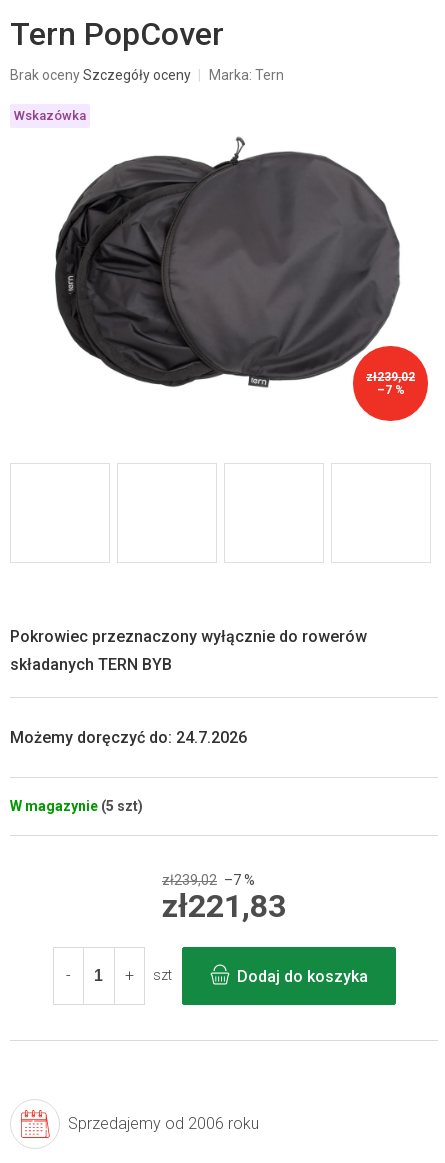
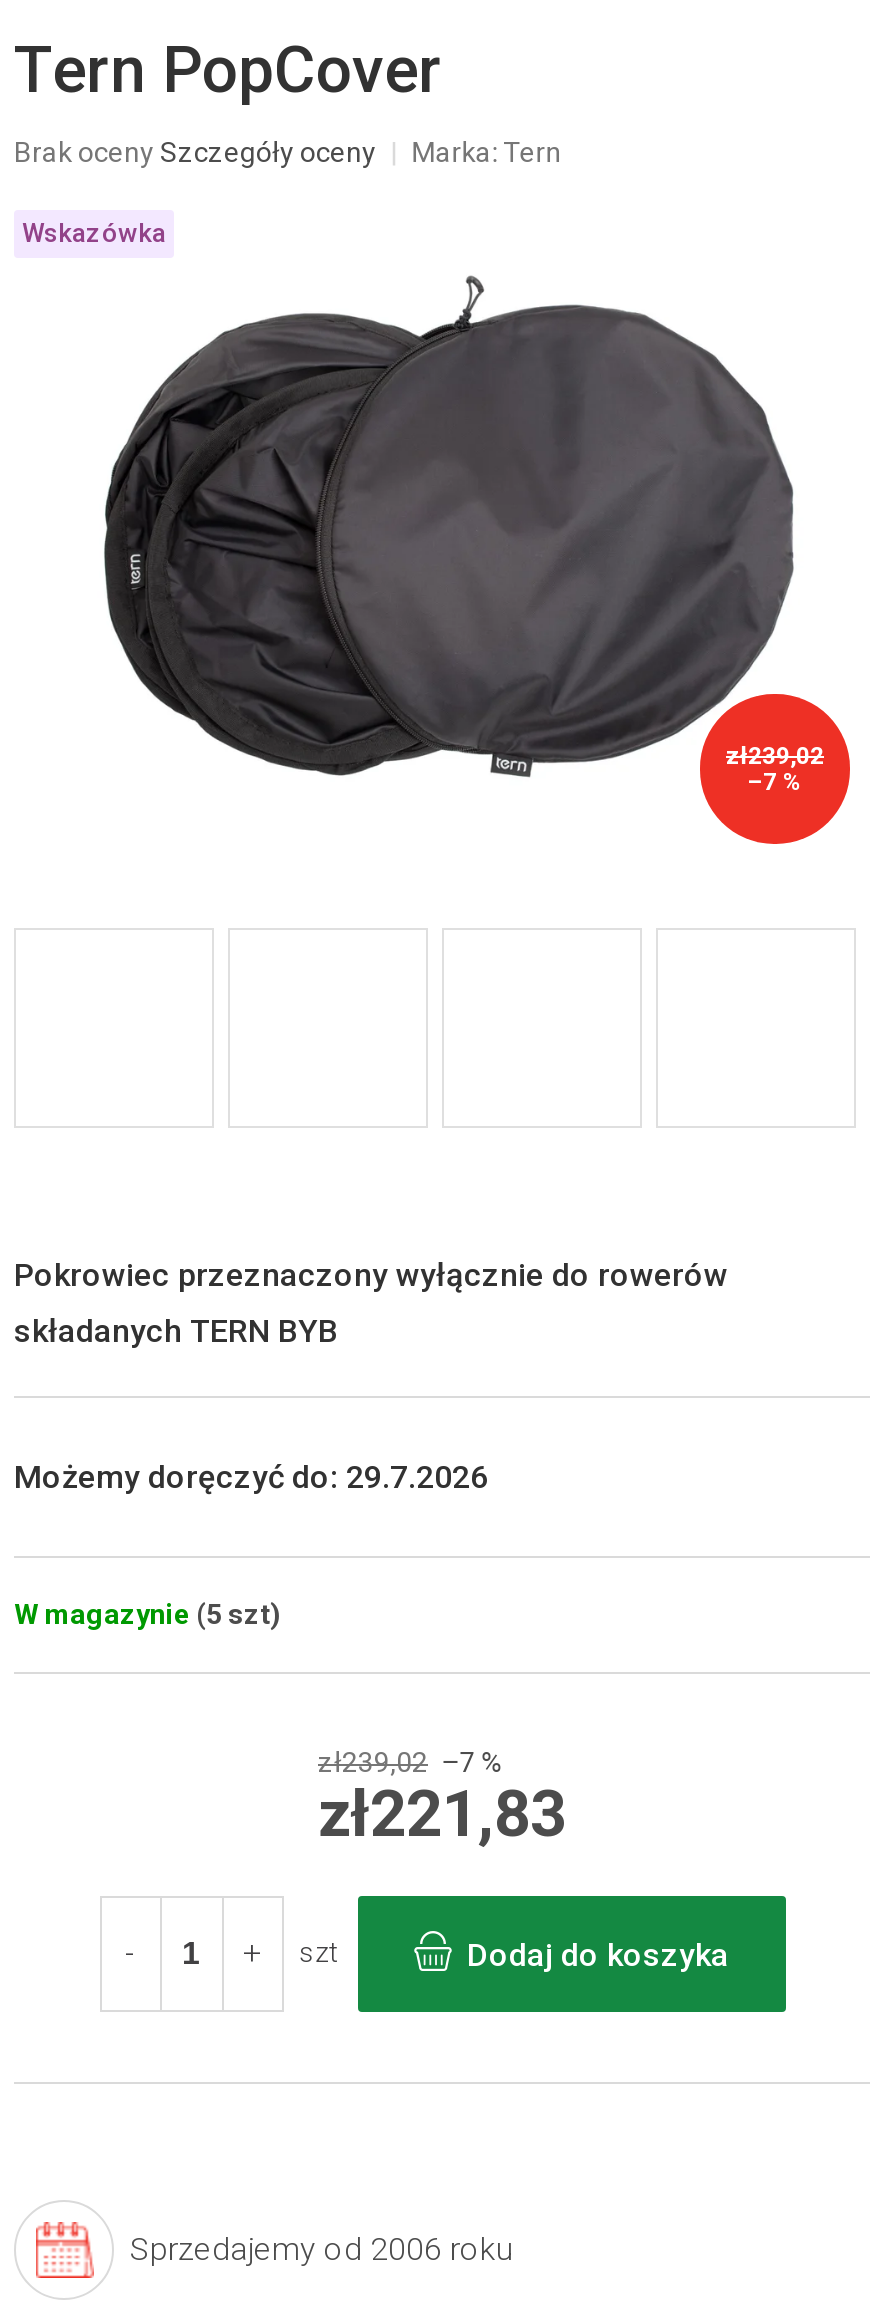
[10,728,247,747] Możemy doręczyć do: 24.7.2026 -> [14,1457,488,1495] Możemy doręczyć do: 29.7.2026

